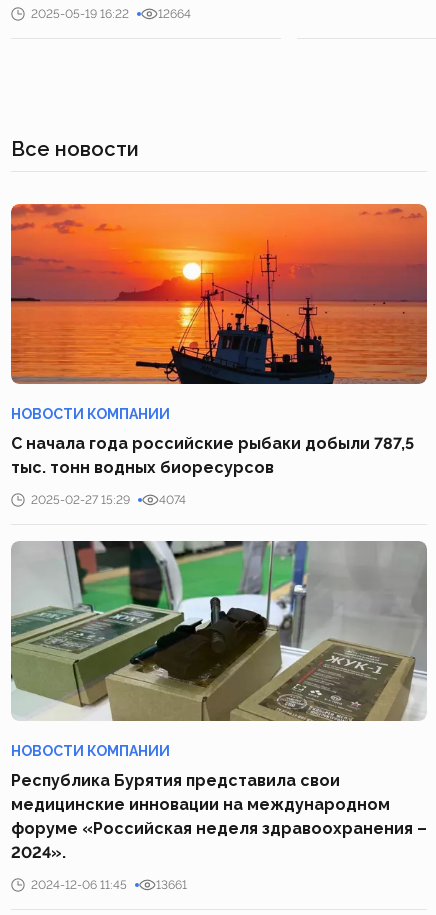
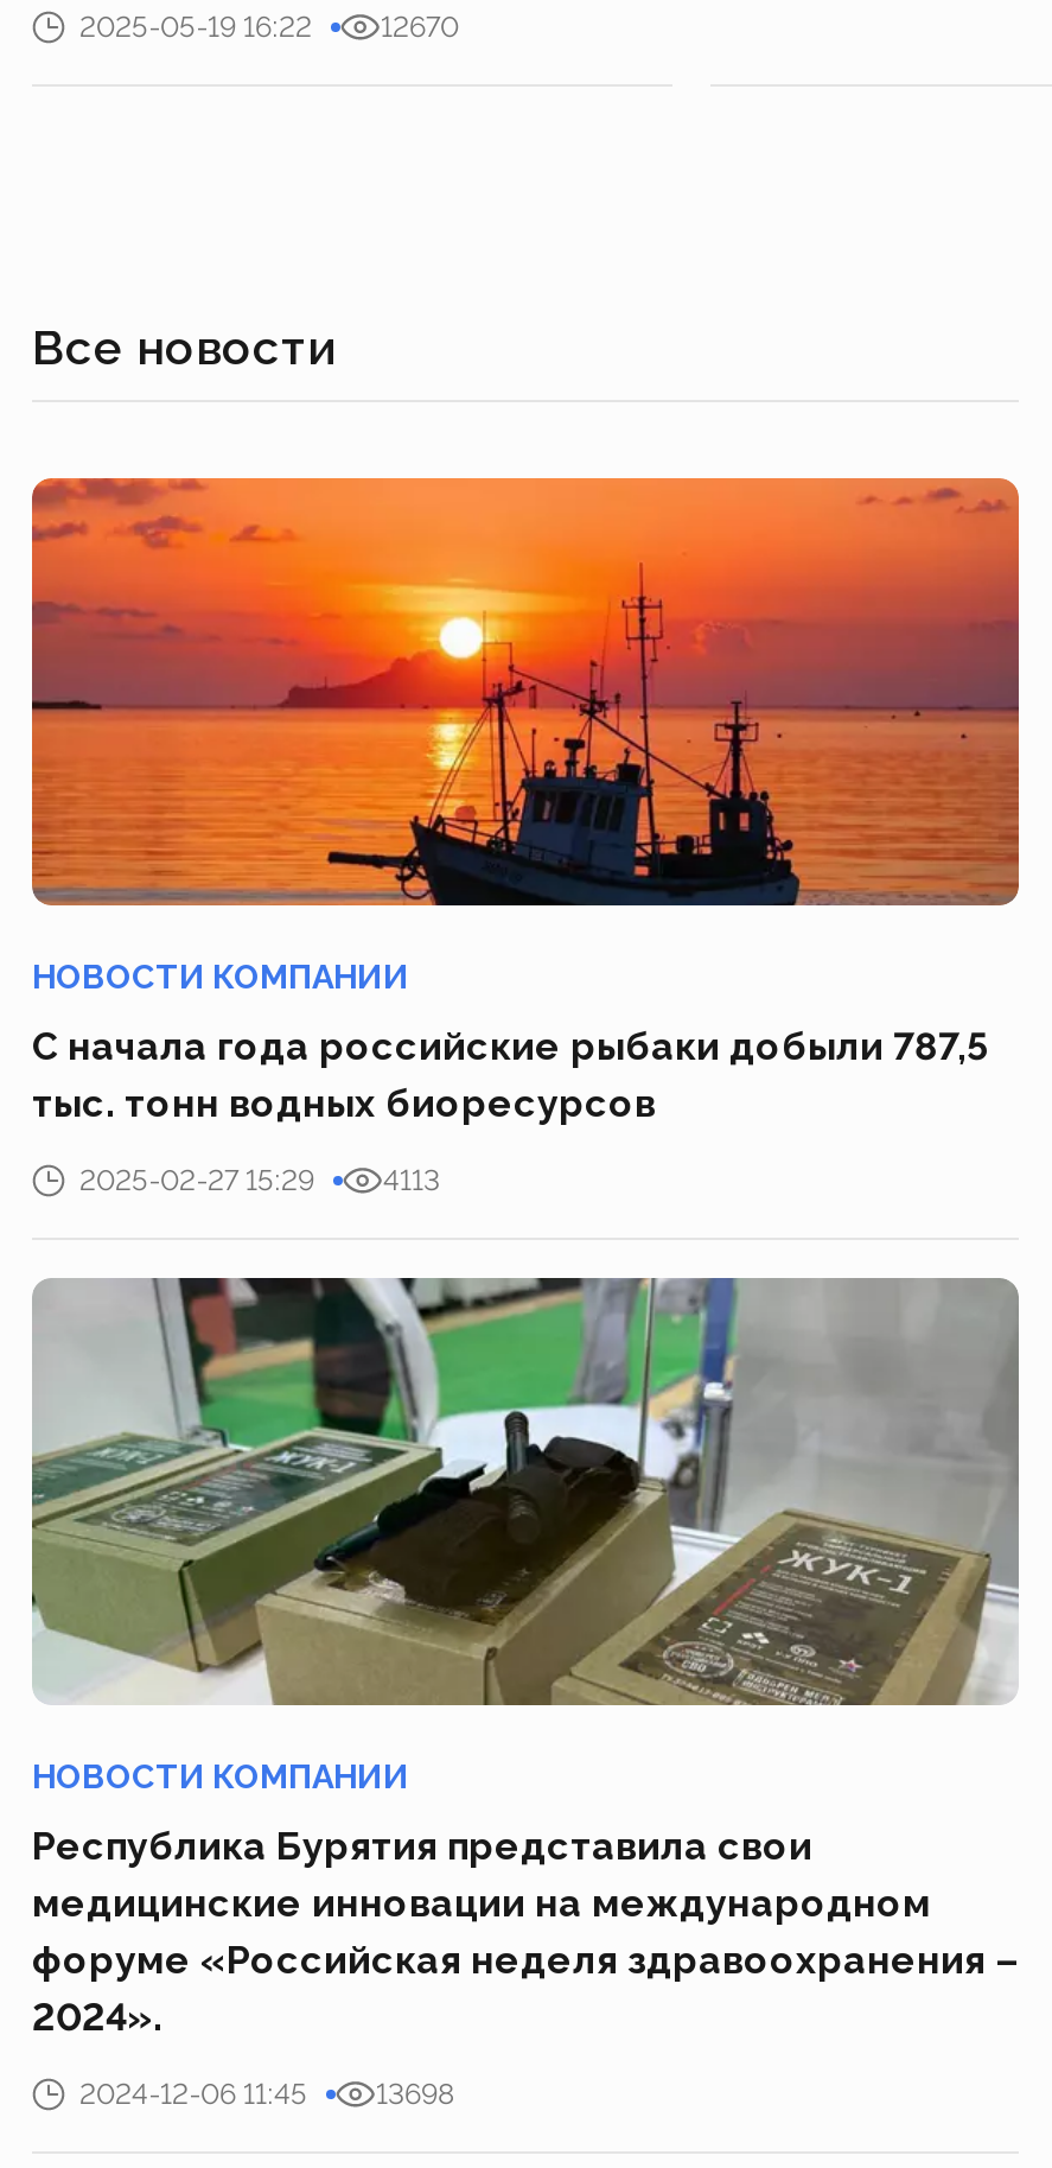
[158,7,191,21] 12664 -> [381,11,459,44] 12670
[159,493,186,507] 4074 -> [383,1164,440,1197] 4113
[156,878,187,892] 13661 -> [376,2078,454,2111] 13698

